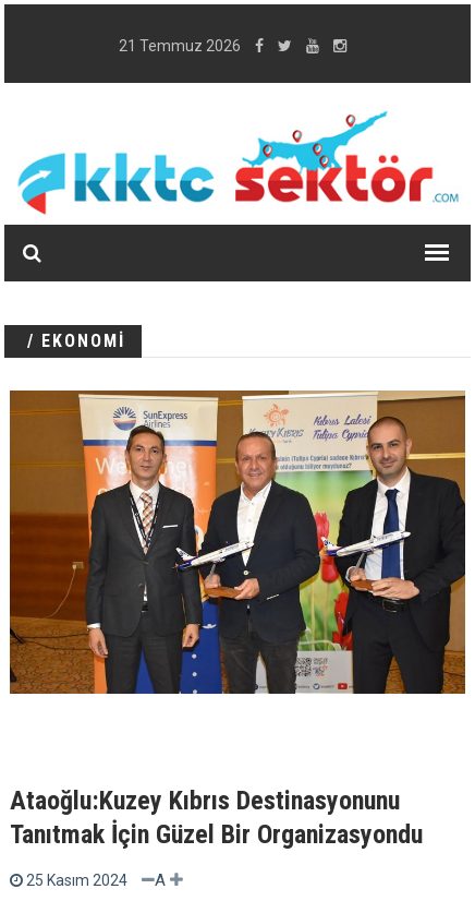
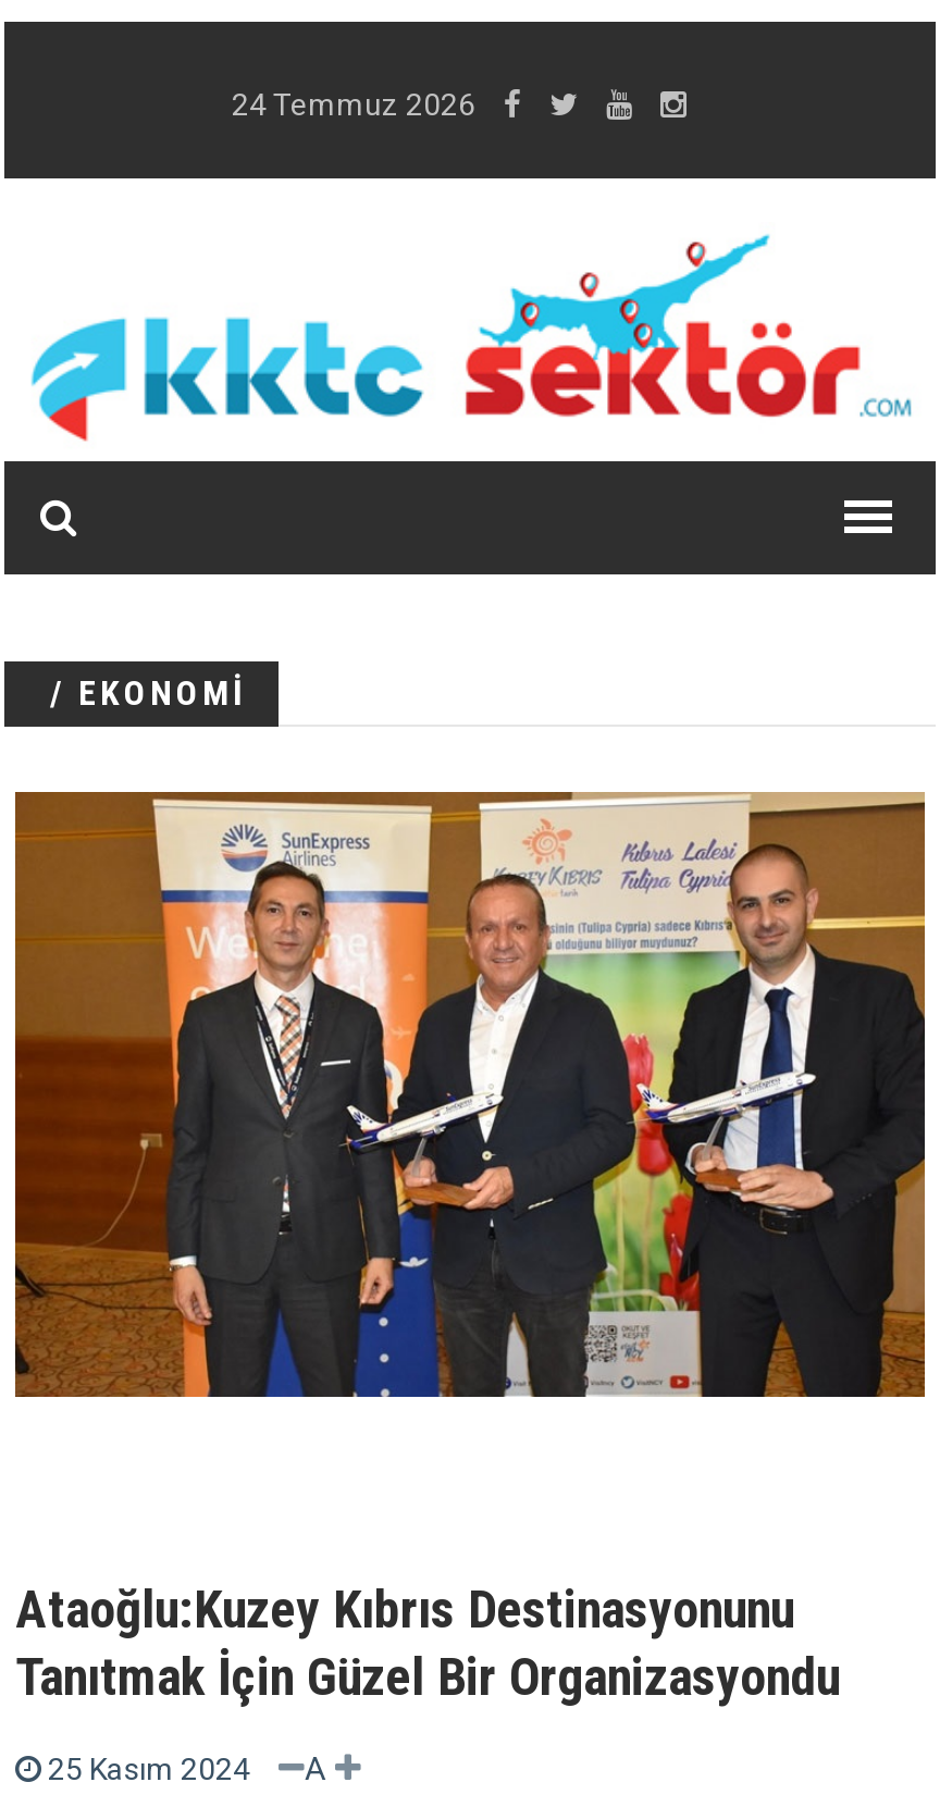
[118,37,240,55] 21 Temmuz 2026 -> [232,87,475,122] 24 Temmuz 2026

